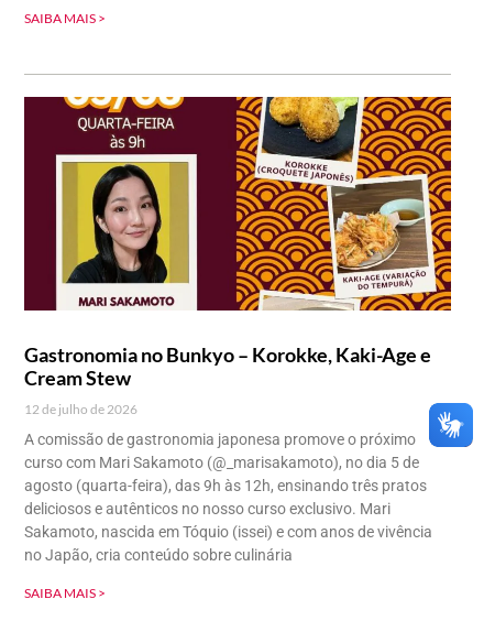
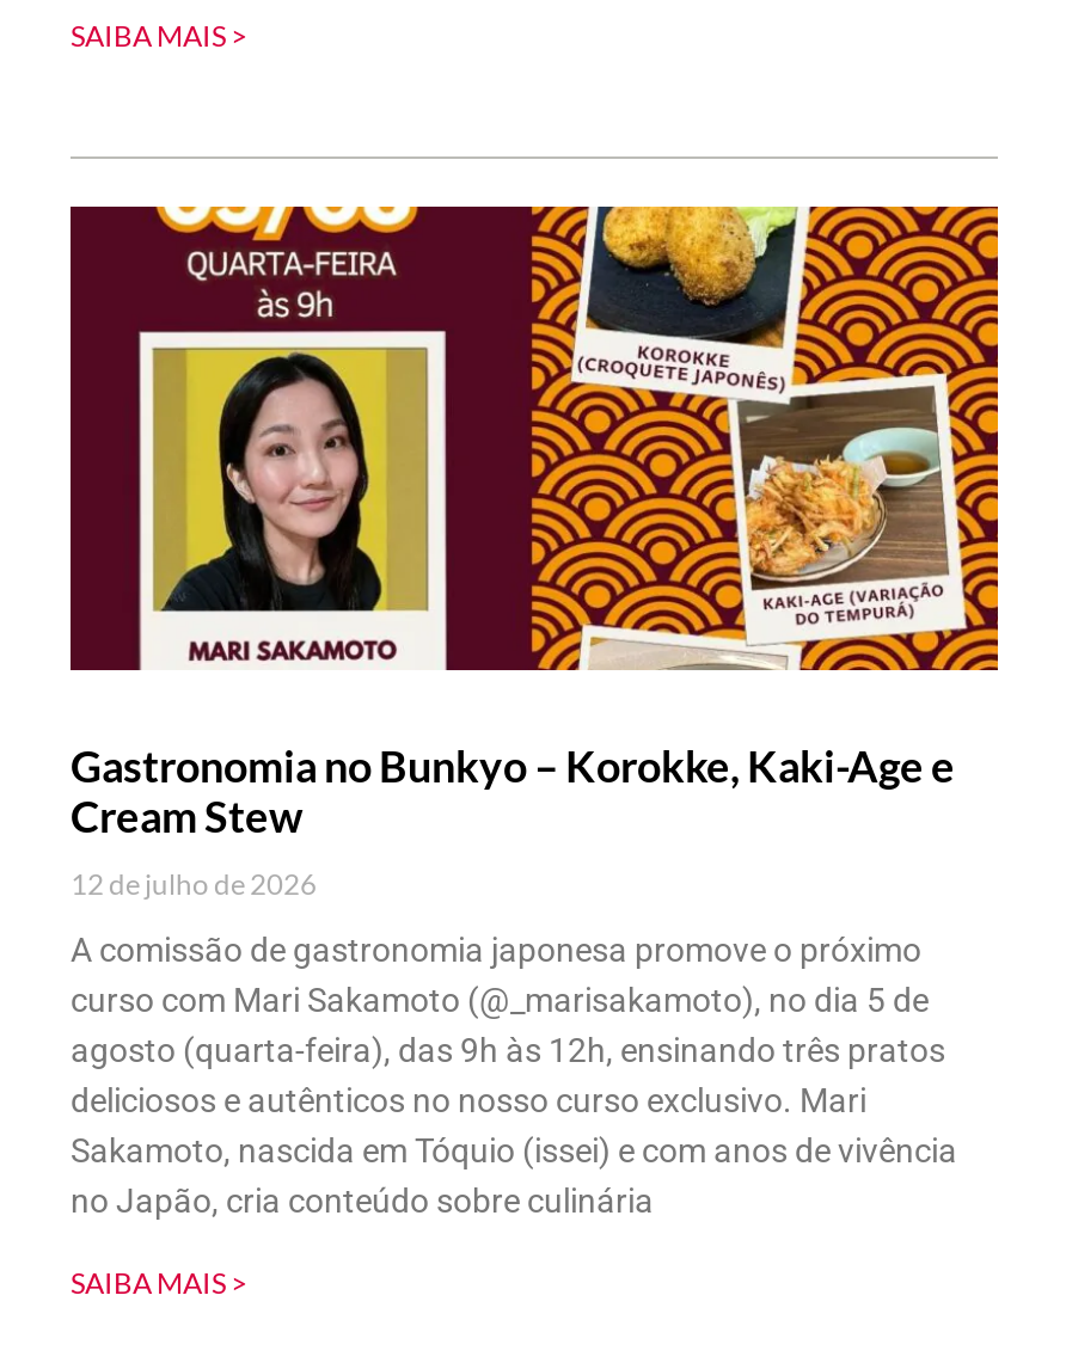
[428,402,474,448] [image] -> none

